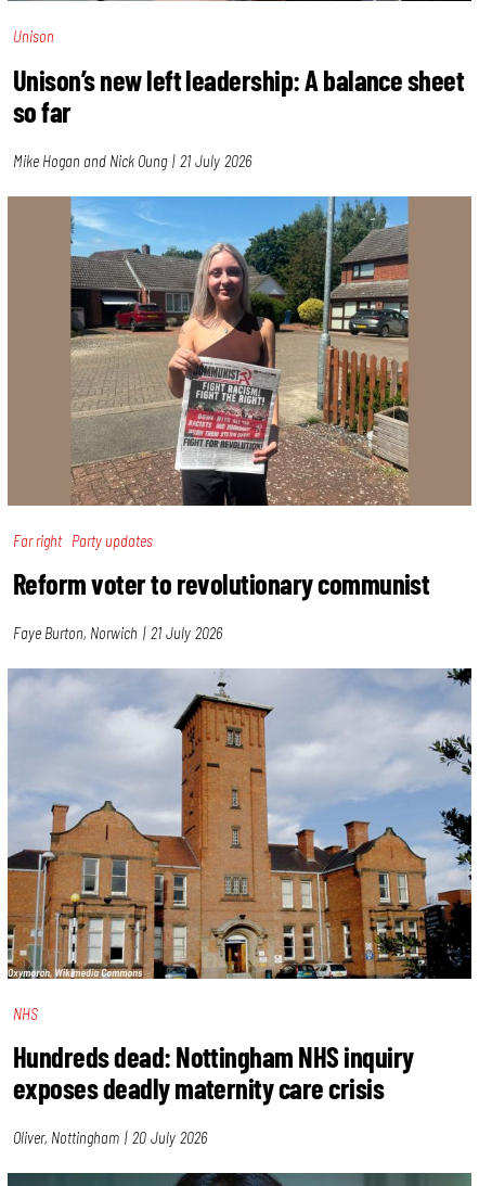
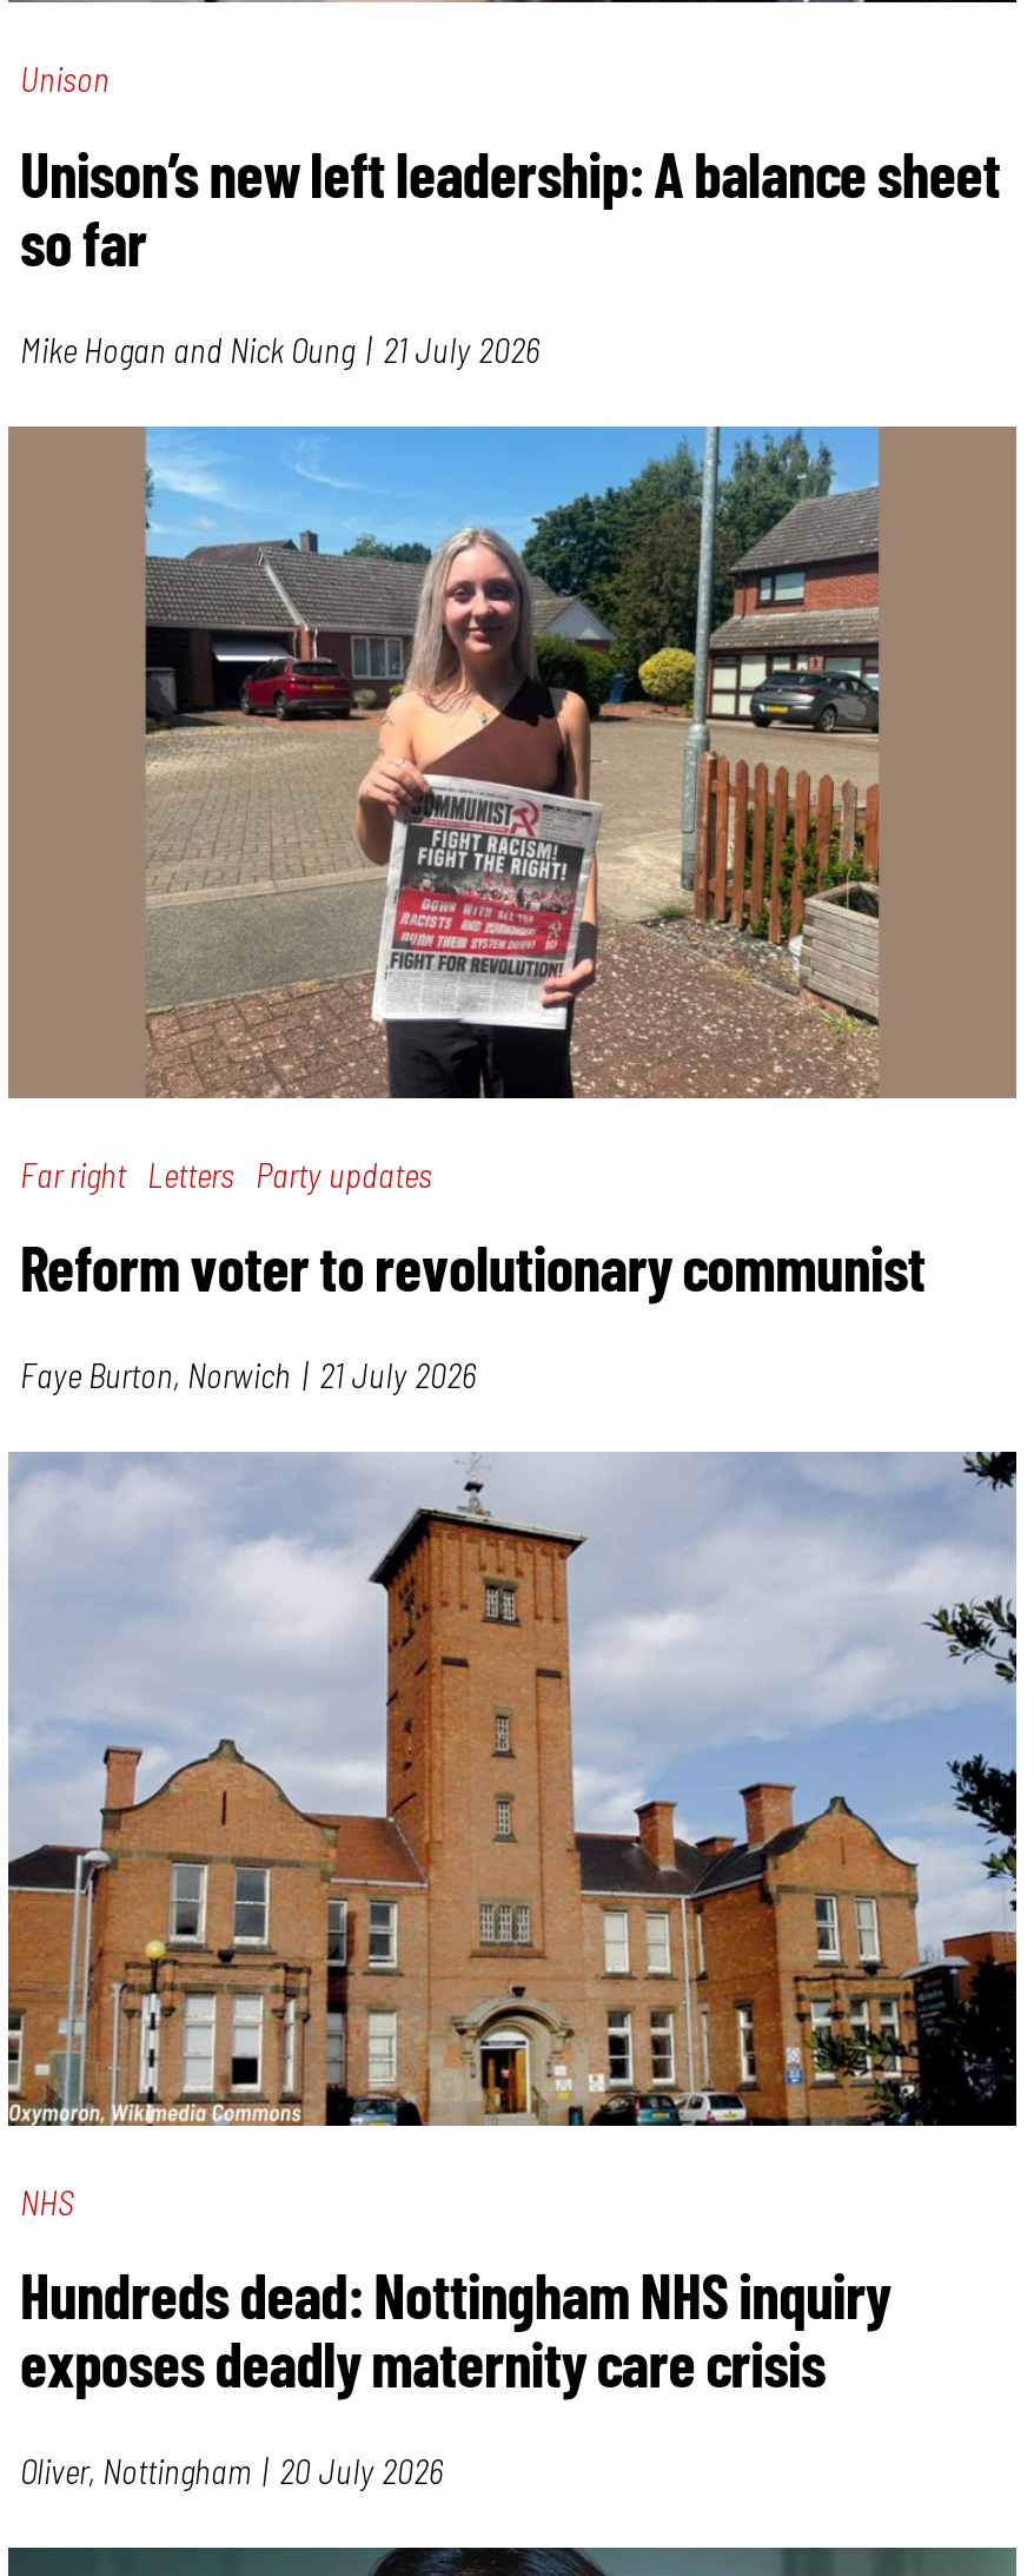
[13,532,153,550] Far right Party updates -> [20,1155,432,1195] Far right Letters Party updates

